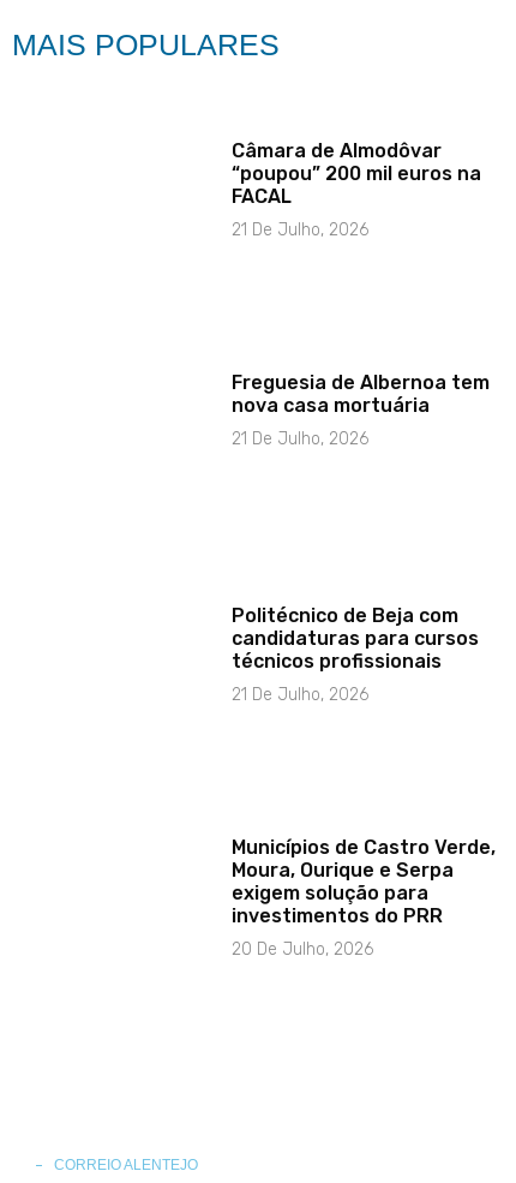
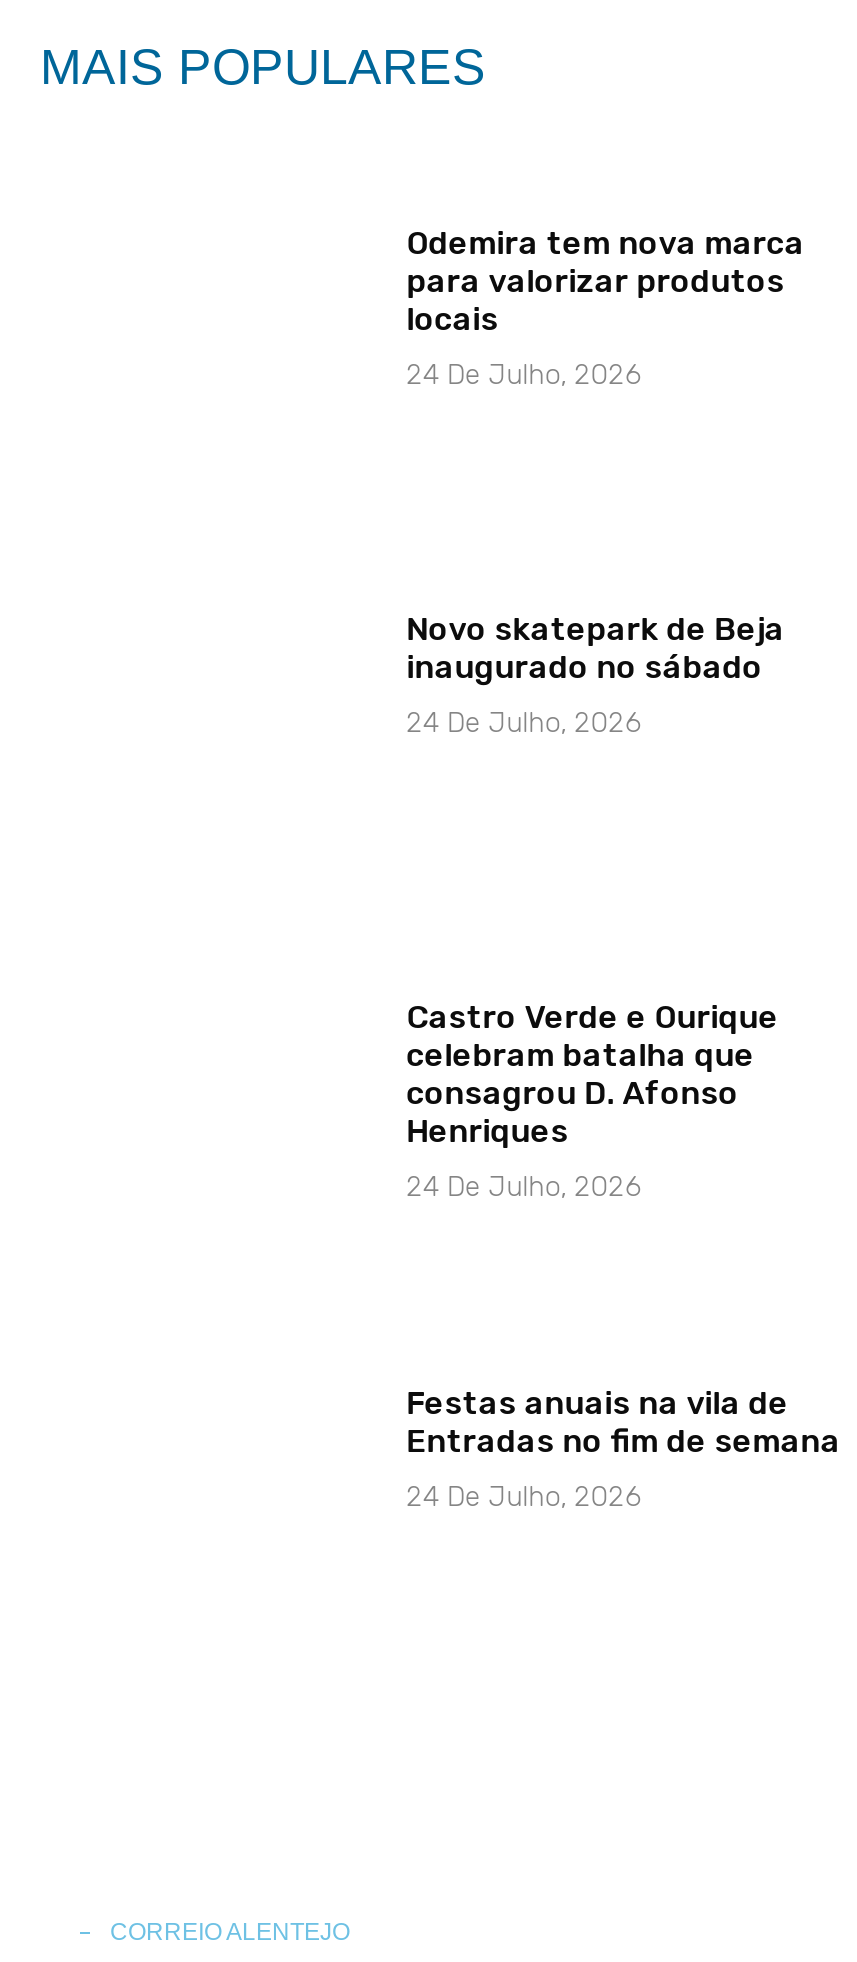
[232,140,481,208] Câmara de Almodôvar | “poupou” 200 mil euros na | FACAL -> [406,225,804,339] Odemira tem nova marca | para valorizar produtos | locais
[232,220,369,241] 21 De Julho, 2026 -> [406,359,640,393] 24 De Julho, 2026
[232,372,490,417] Freguesia de Albernoa tem | nova casa mortuária -> [406,611,784,687] Novo skatepark de Beja | inaugurado no sábado
[232,429,369,450] 21 De Julho, 2026 -> [406,707,640,741] 24 De Julho, 2026
[232,604,479,672] Politécnico de Beja com | candidaturas para cursos | técnicos profissionais -> [406,997,778,1149] Castro Verde e Ourique | celebram batalha que | consagrou D. Afonso | Henriques
[232,684,369,705] 21 De Julho, 2026 -> [406,1169,640,1203] 24 De Julho, 2026
[232,836,496,927] Municípios de Castro Verde, | Moura, Ourique e Serpa | exigem solução para | investimentos do PRR -> [406,1384,840,1460] Festas anuais na vila de | Entradas no fim de semana
[232,939,373,959] 20 De Julho, 2026 -> [406,1480,640,1514] 24 De Julho, 2026

